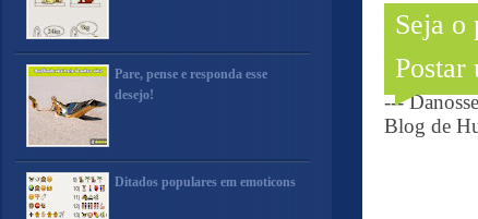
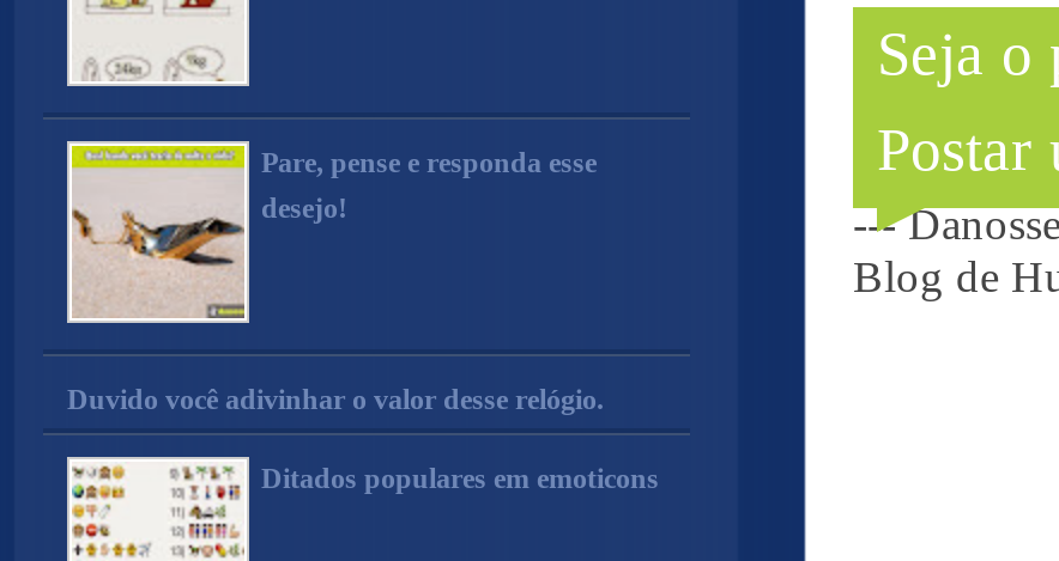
none -> [67,383,604,416] Duvido você adivinhar o valor desse relógio.

